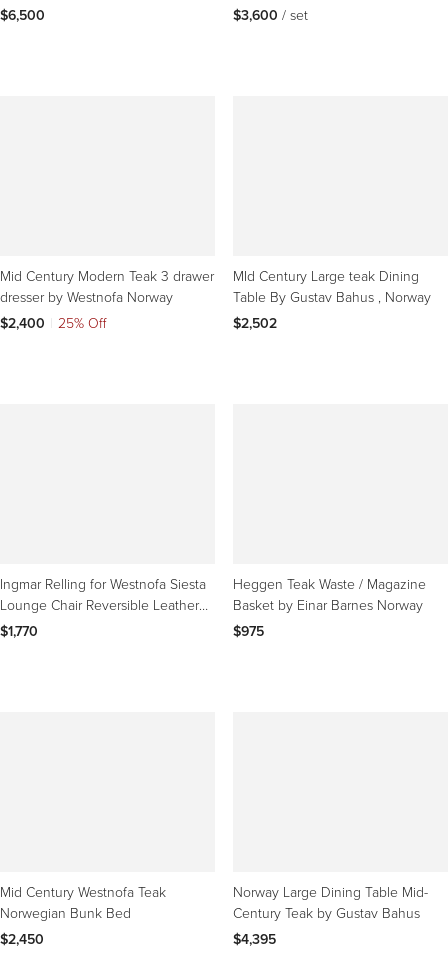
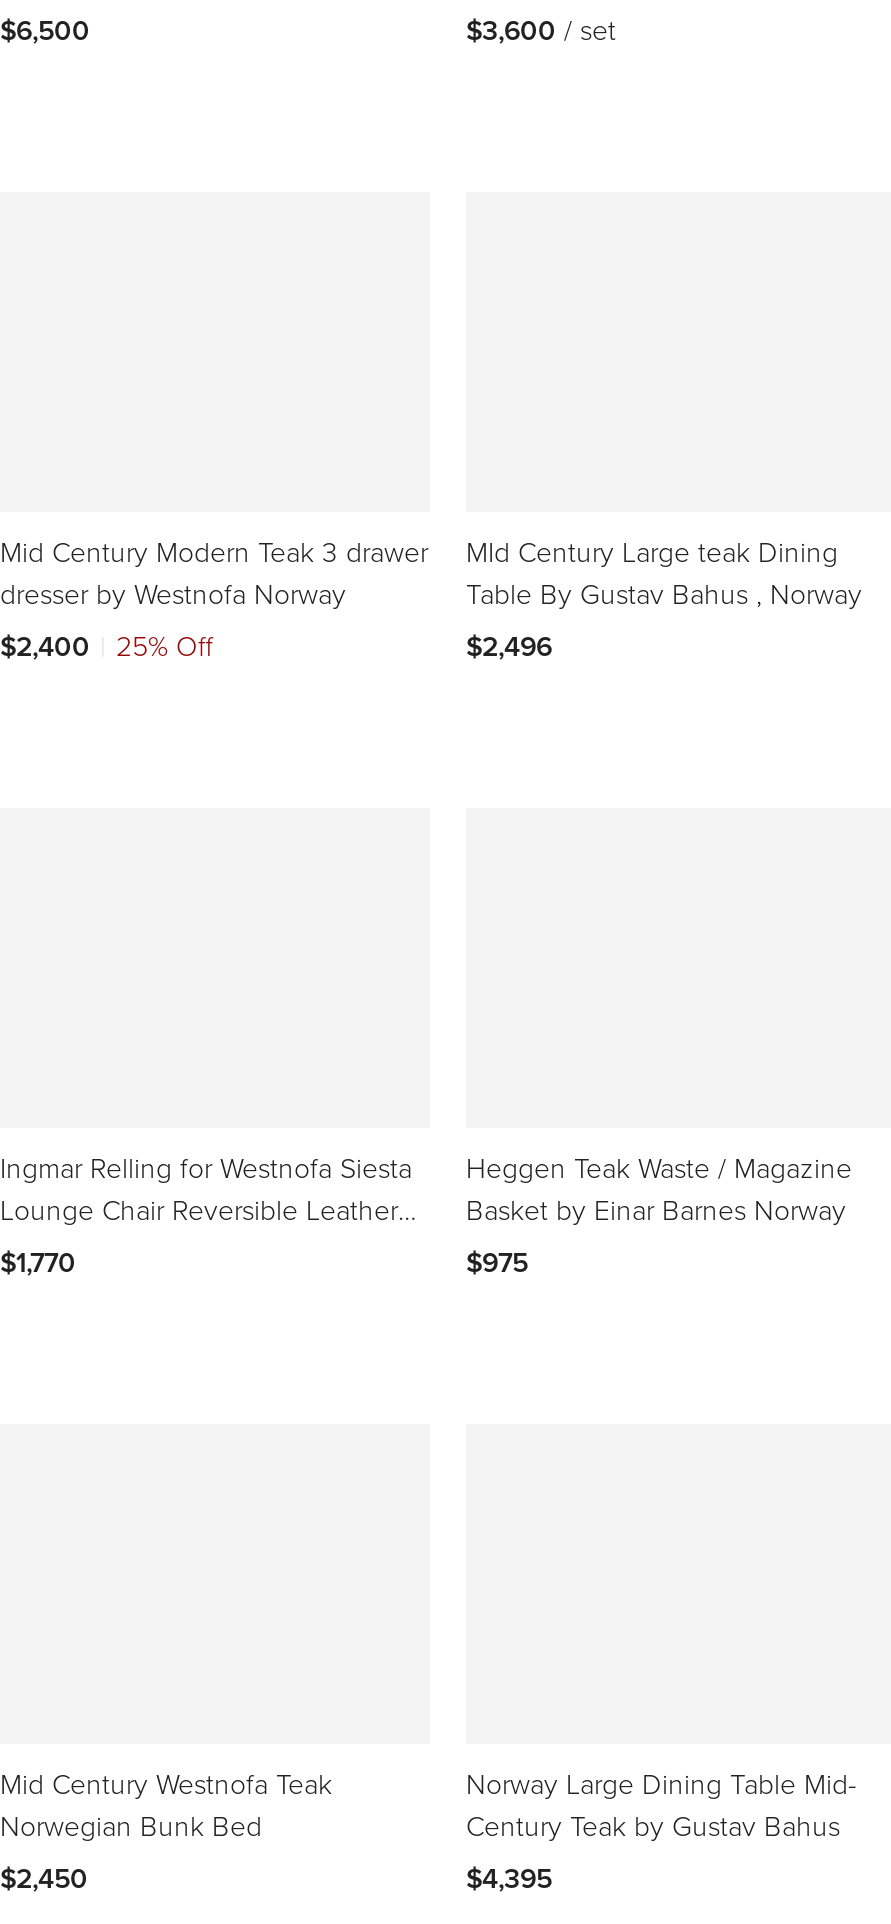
[233,313,277,333] $2,502 -> [466,626,552,666] $2,496

